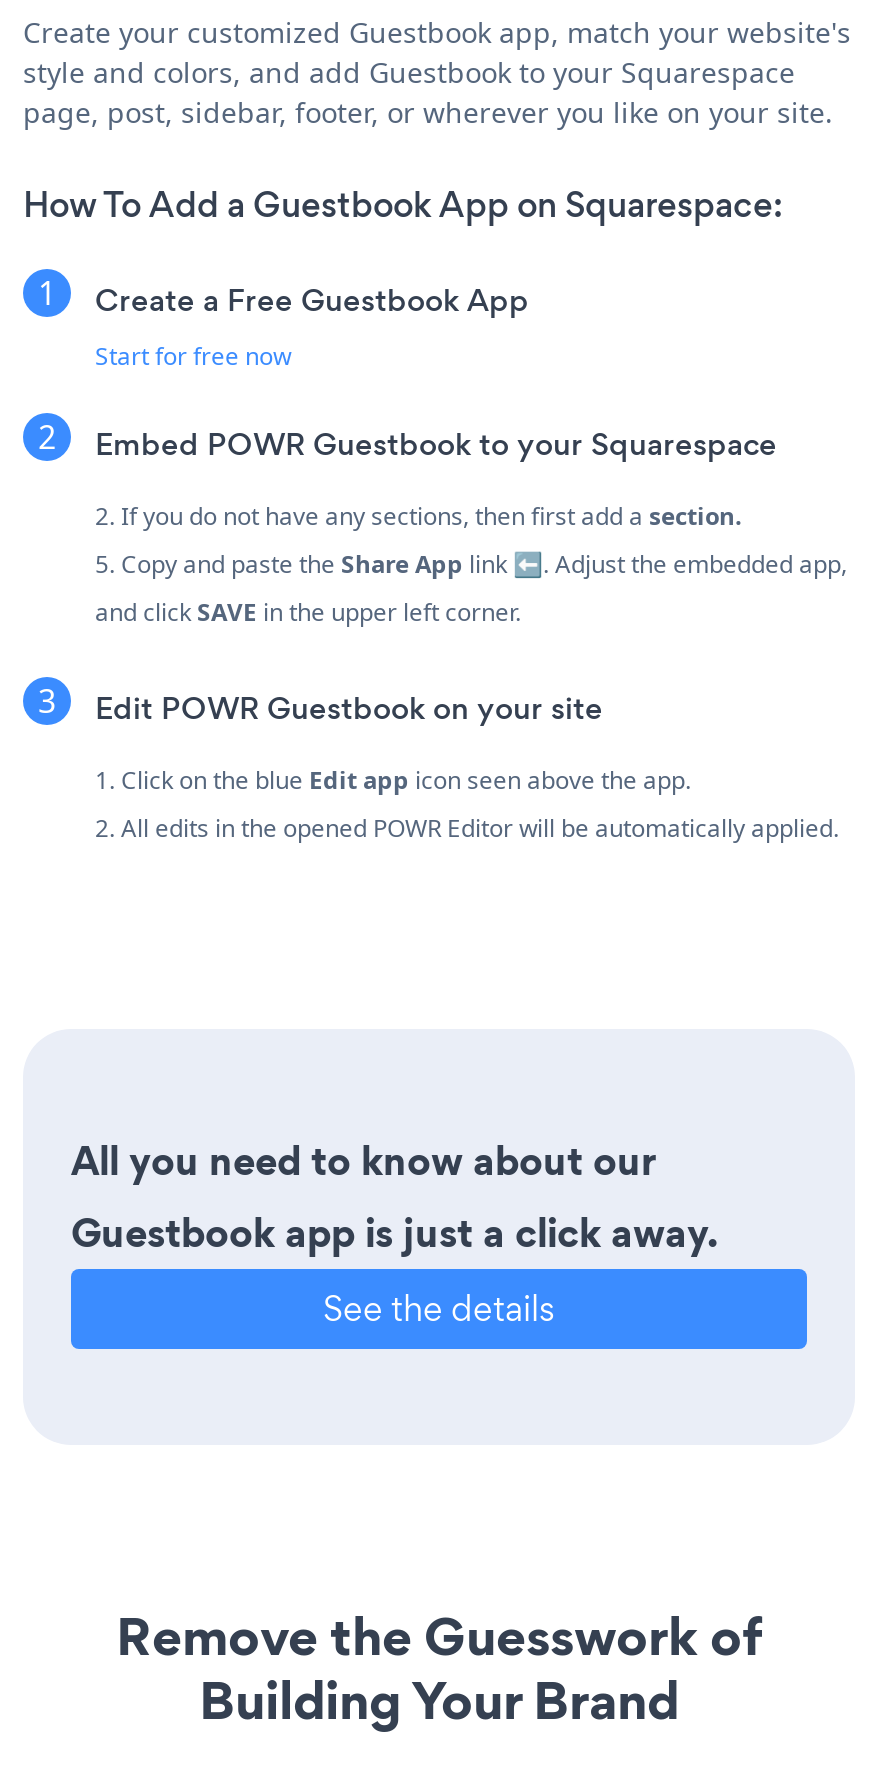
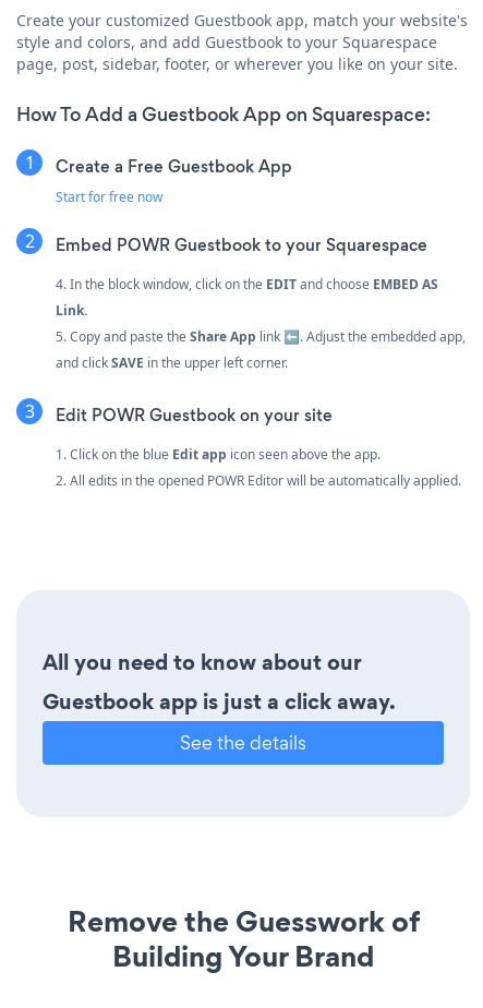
[95,498,741,532] 2. If you do not have any sections, then first add a section. -> [56,275,438,319] 4. In the block window, click on the EDIT and choose EMBED AS | Link.

